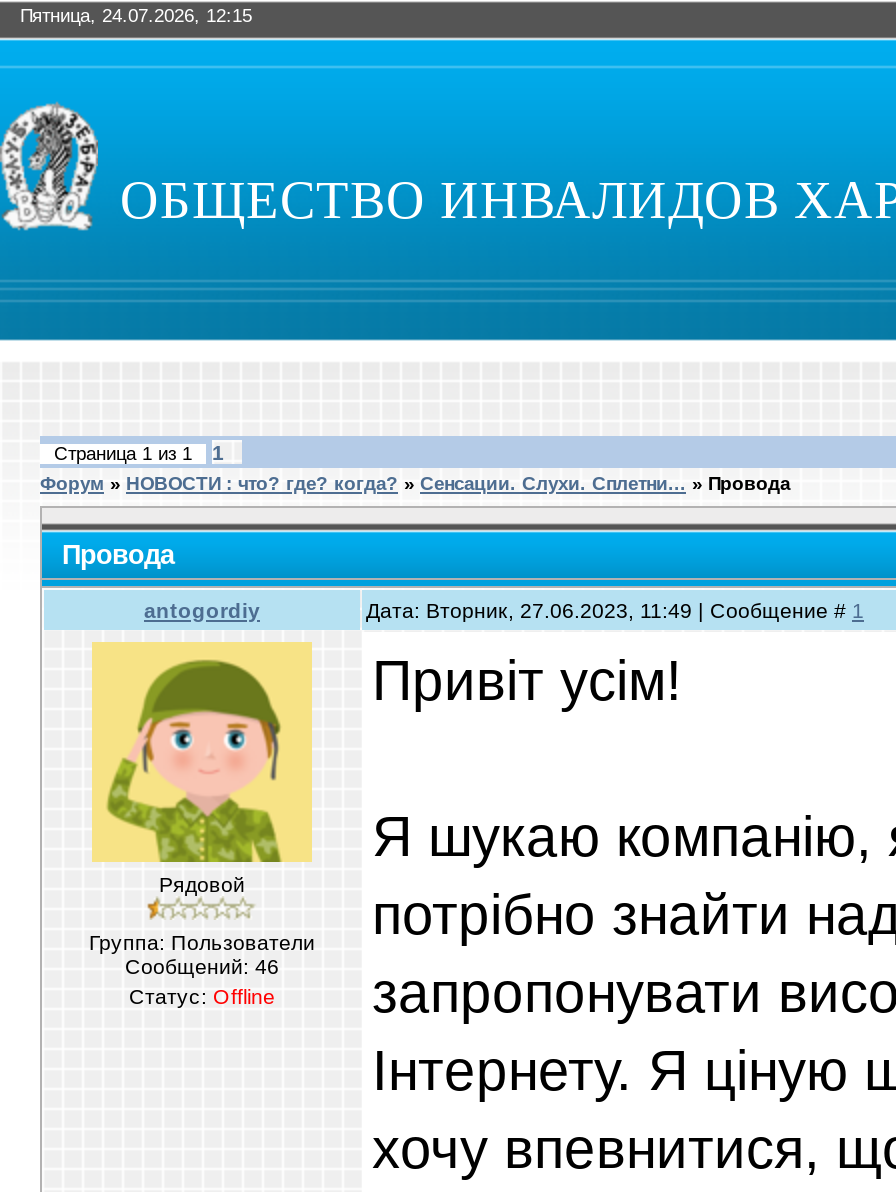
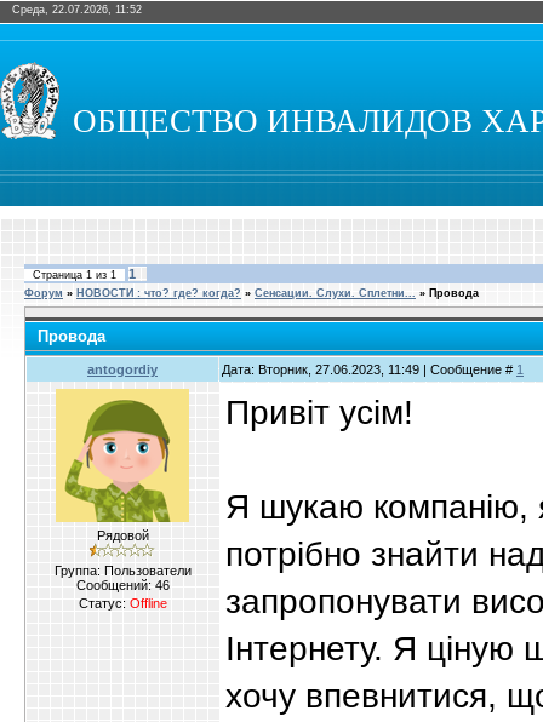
[20,6,252,26] Пятница, 24.07.2026, 12:15 -> [12,4,142,16] Среда, 22.07.2026, 11:52

